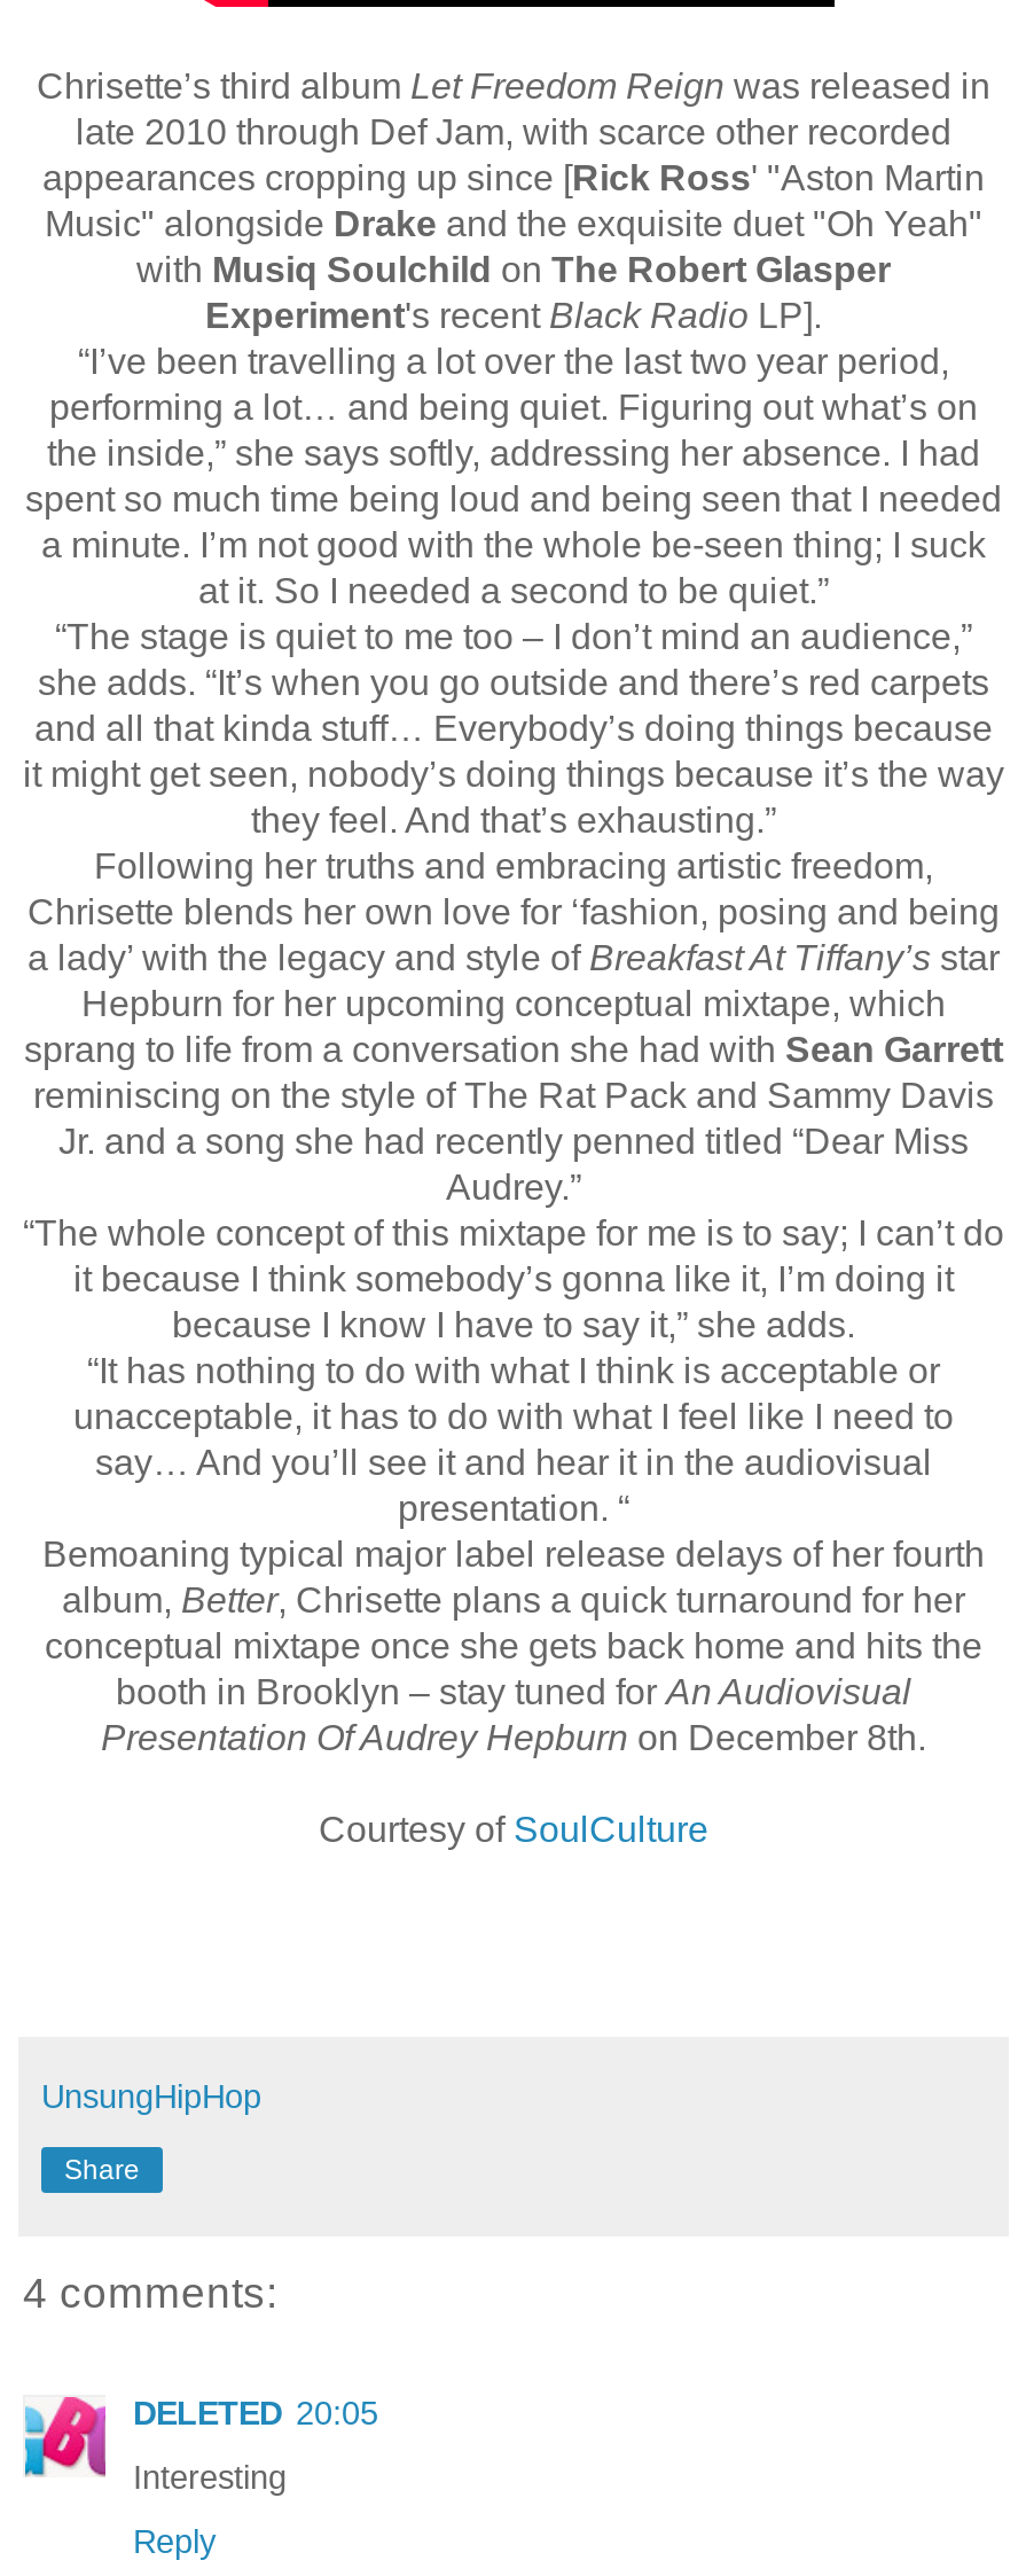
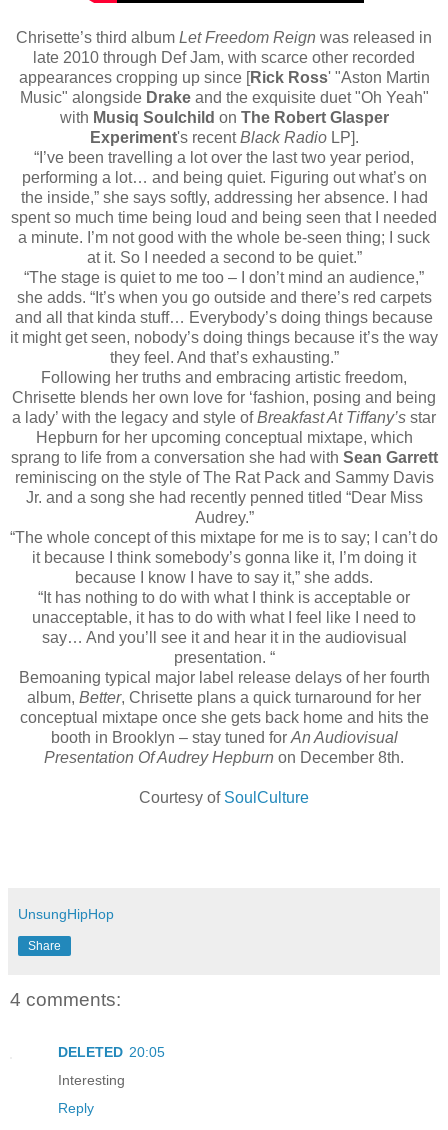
[21,2392,108,2480] [image] -> none

